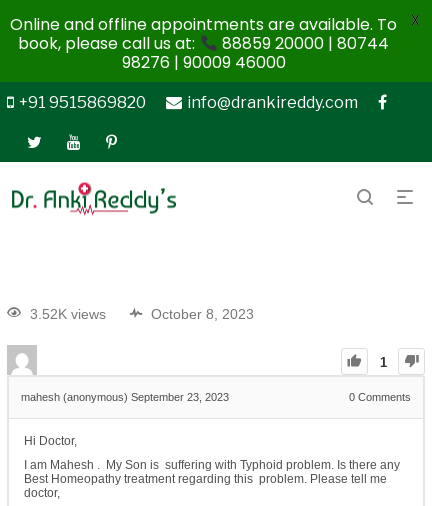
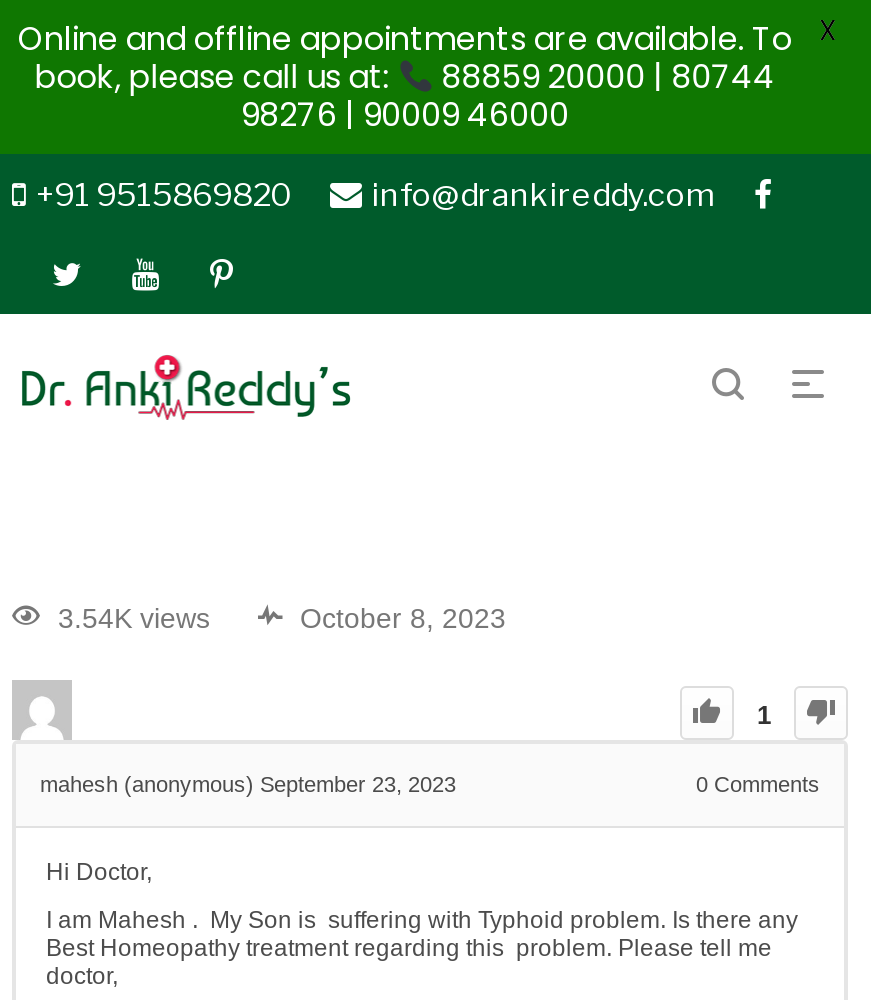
[30,306,106,322] 3.52K views -> [58,603,210,635] 3.54K views

